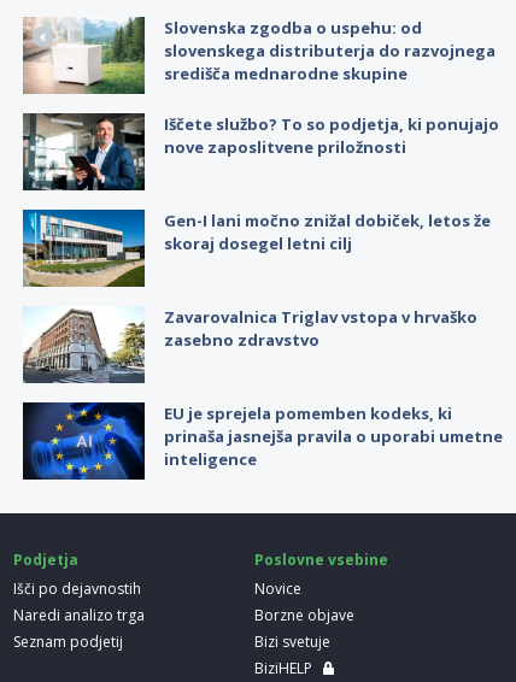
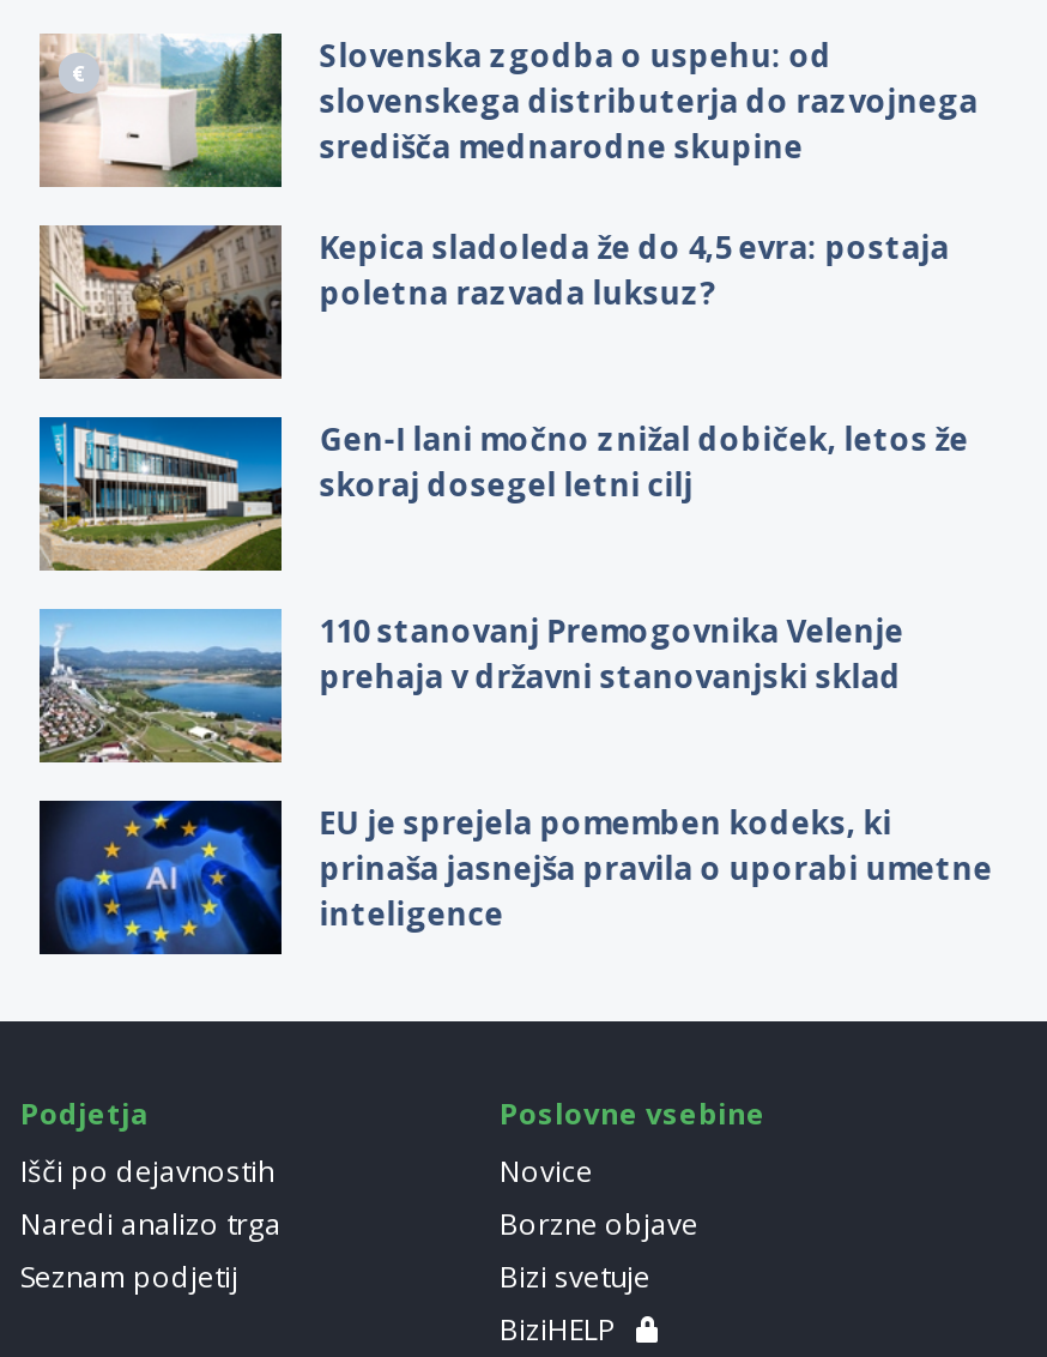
[22,112,499,192] [image] | Iščete službo? To so podjetja, ki ponujajo | nove zaposlitvene priložnosti -> [37,223,949,381] [image] | Kepica sladoleda že do 4,5 evra: postaja | poletna razvada luksuz?
[23,305,477,383] [image] | Zavarovalnica Triglav vstopa v hrvaško | zasebno zdravstvo -> [37,607,904,765] [image] | 110 stanovanj Premogovnika Velenje | prehaja v državni stanovanjski sklad

